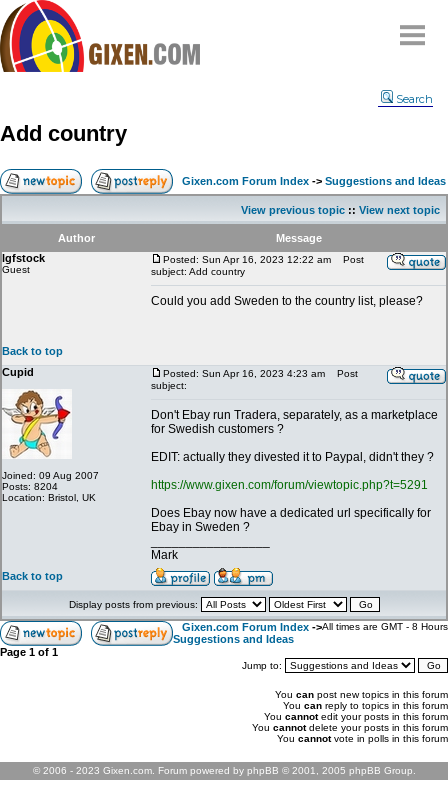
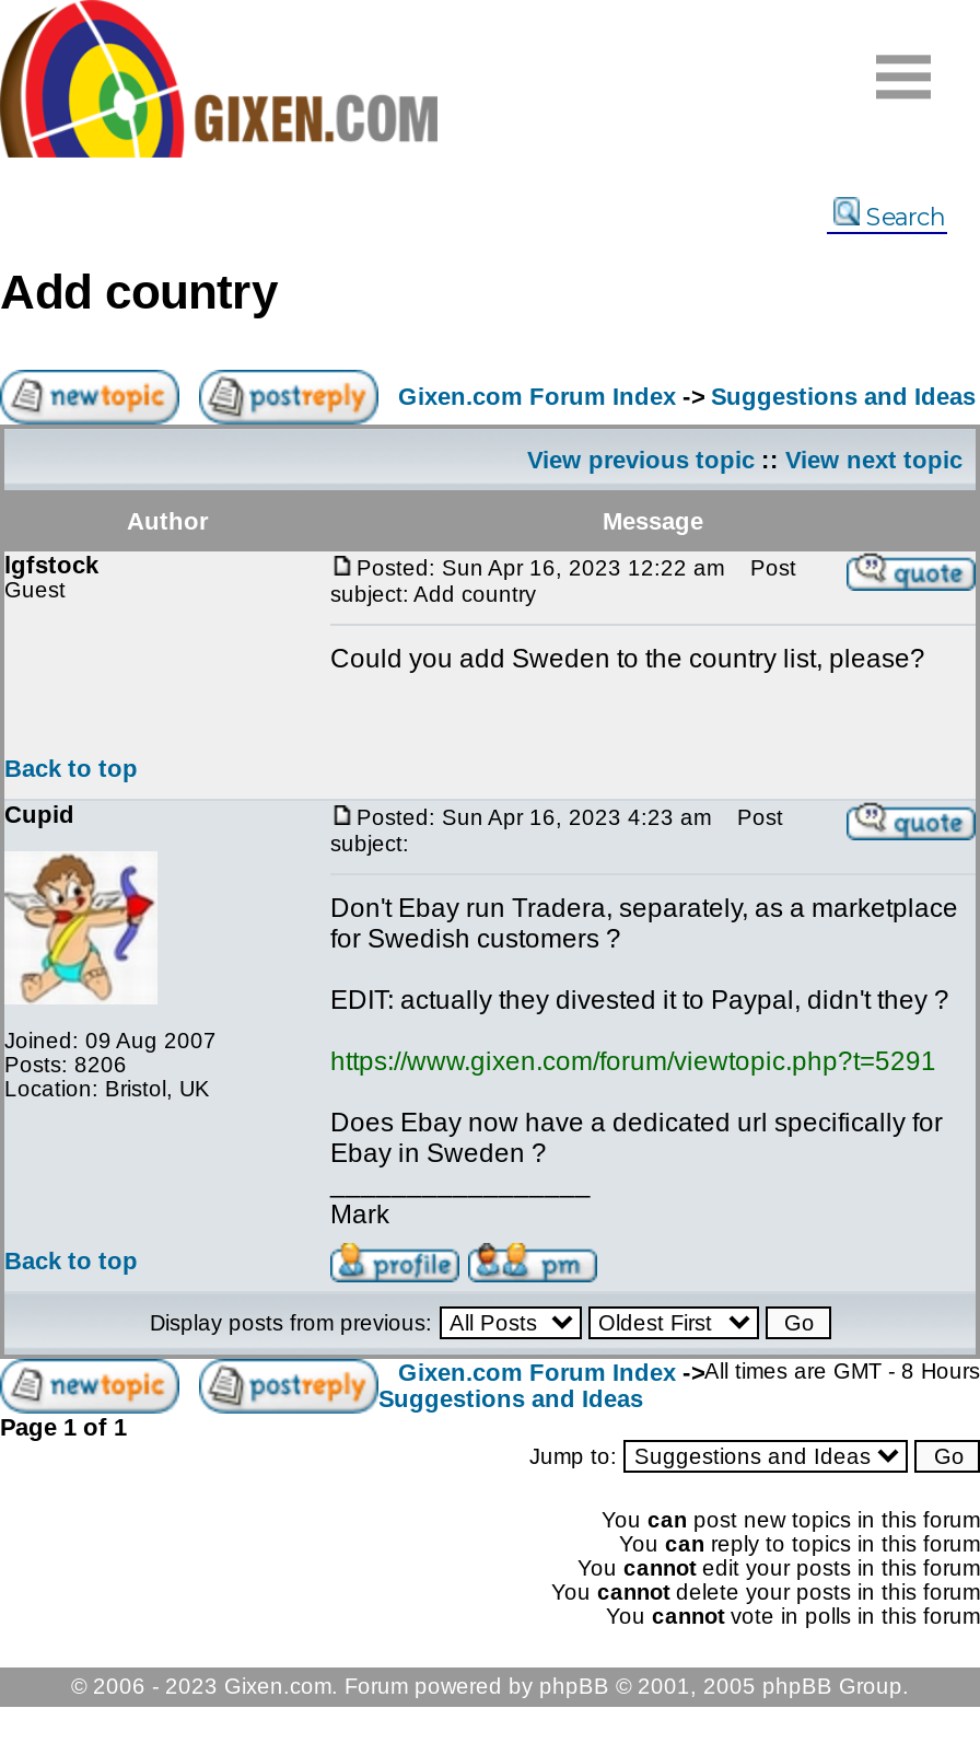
[2,481,58,492] Posts: 8204 -> [4,1053,127,1077] Posts: 8206

